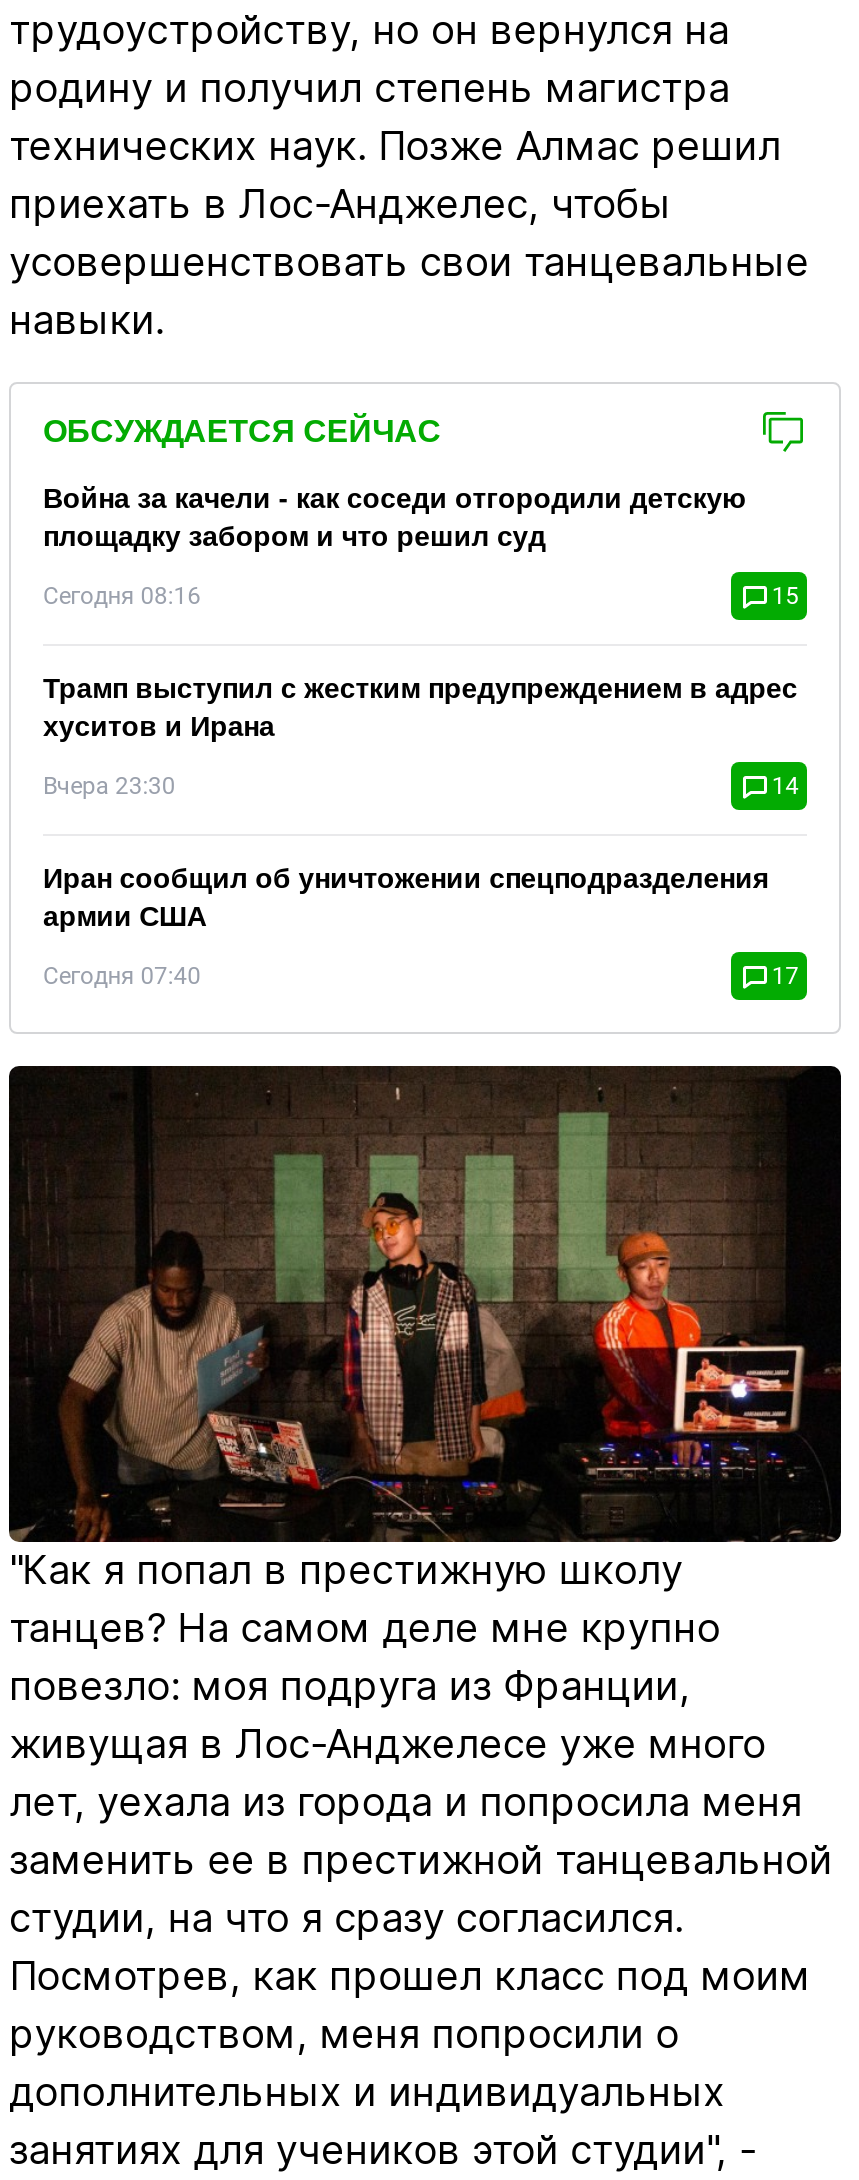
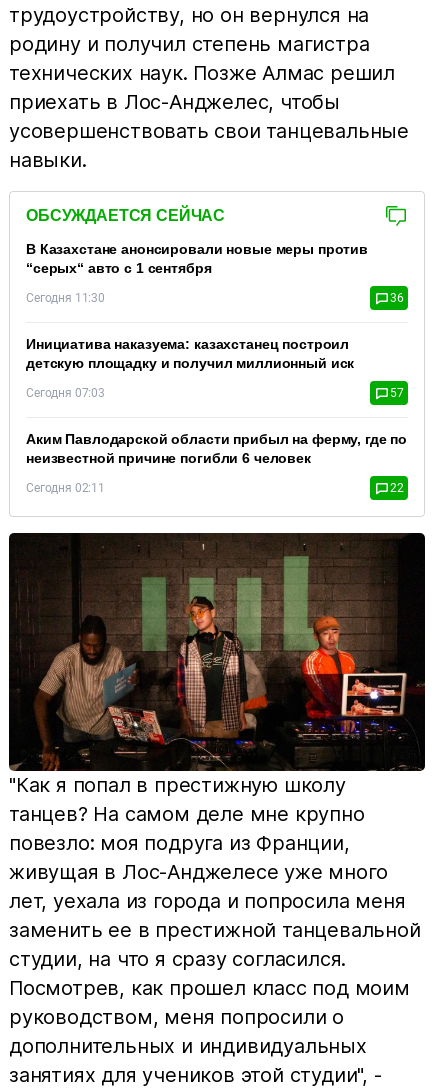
[43,482,746,552] Война за качели - как соседи отгородили детскую | площадку забором и что решил суд -> [26,241,368,276] В Казахстане анонсировали новые меры против | “серых“ авто с 1 сентября
[43,582,799,610] Сегодня 08:16 | 15 -> [26,291,404,305] Сегодня 11:30 | 36
[43,672,798,742] Трамп выступил с жестким предупреждением в адрес | хуситов и Ирана -> [26,336,354,371] Инициатива наказуема: казахстанец построил | детскую площадку и получил миллионный иск
[43,772,799,800] Вчера 23:30 | 14 -> [26,386,404,400] Сегодня 07:03 | 57
[43,862,768,932] Иран сообщил об уничтожении спецподразделения | армии США -> [26,431,407,466] Аким Павлодарской области прибыл на ферму, где по | неизвестной причине погибли 6 человек
[43,962,799,990] Сегодня 07:40 | 17 -> [26,481,404,495] Сегодня 02:11 | 22

